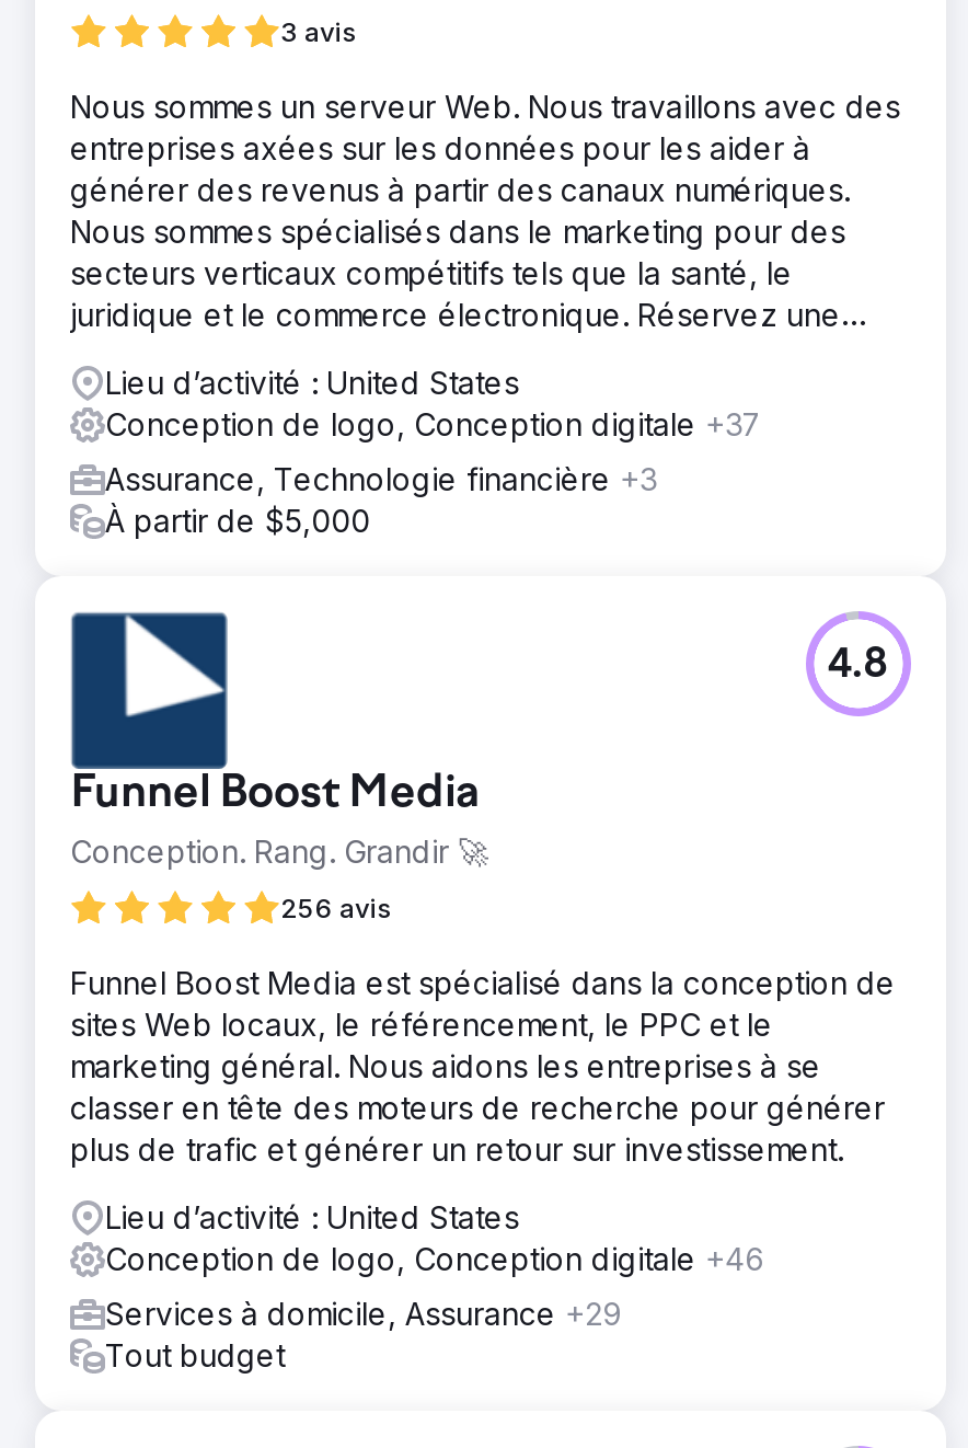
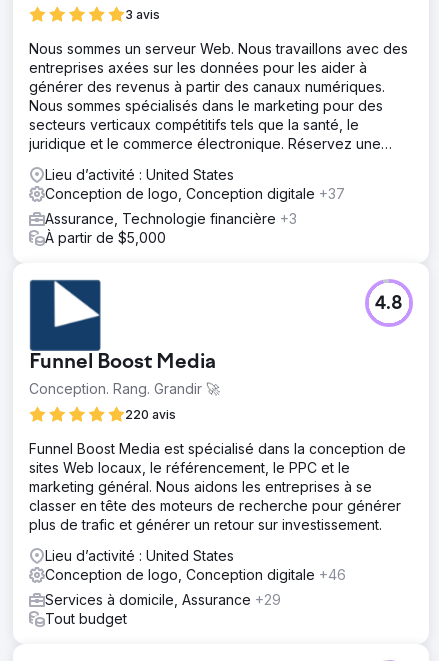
[280,891,392,924] 256 avis -> [125,407,176,422] 220 avis

